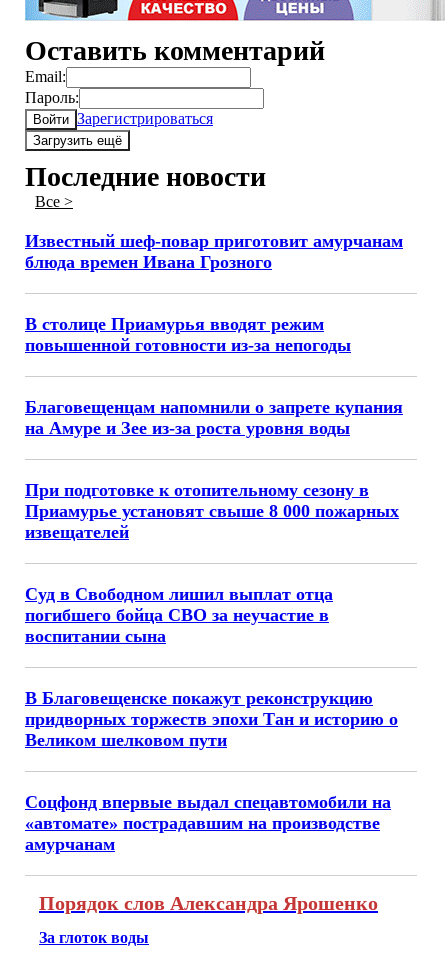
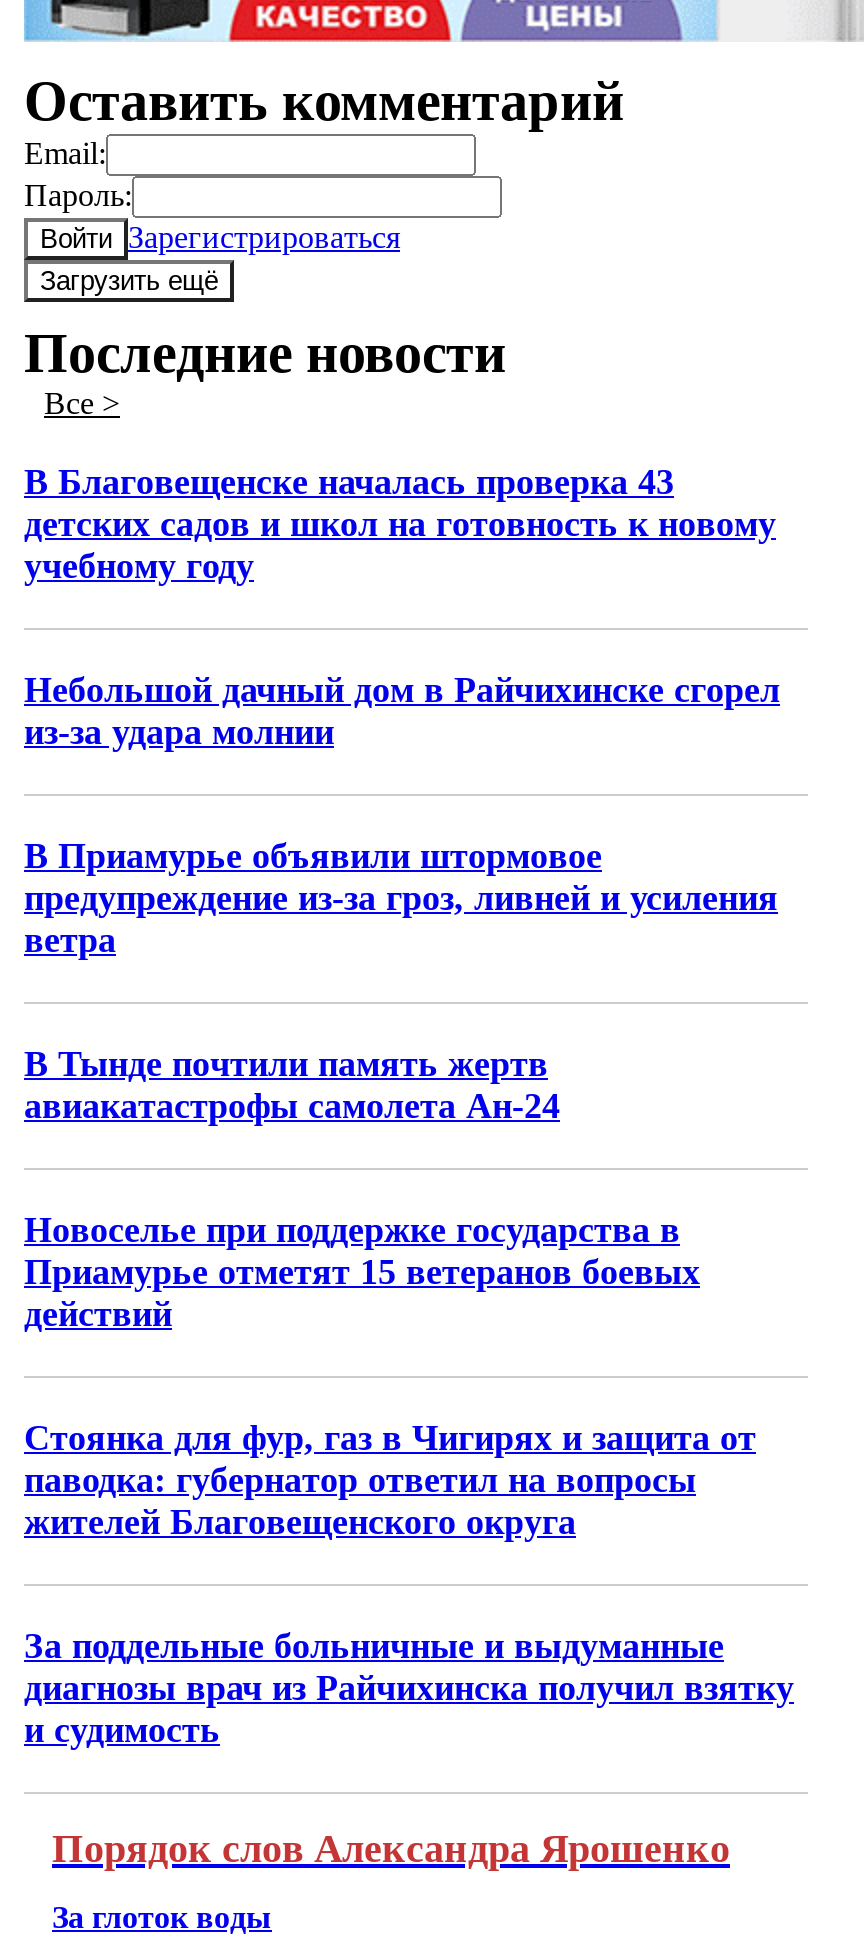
[25,231,403,272] Известный шеф-повар приготовит амурчанам | блюда времен Ивана Грозного -> [24,463,776,587] В Благовещенске началась проверка 43 | детских садов и школ на готовность к новому | учебному году
[25,314,351,355] В столице Приамурья вводят режим | повышенной готовности из-за непогоды -> [24,671,780,753] Небольшой дачный дом в Райчихинске сгорел | из-за удара молнии
[25,397,403,438] Благовещенцам напомнили о запрете купания | на Амуре и Зее из-за роста уровня воды -> [24,837,778,961] В Приамурье объявили штормовое | предупреждение из-за гроз, ливней и усиления | ветра
[25,480,399,542] При подготовке к отопительному сезону в | Приамурье установят свыше 8 000 пожарных | извещателей -> [24,1045,560,1127] В Тынде почтили память жертв | авиакатастрофы самолета Ан-24
[25,584,333,646] Суд в Свободном лишил выплат отца | погибшего бойца СВО за неучастие в | воспитании сына -> [24,1211,700,1335] Новоселье при поддержке государства в | Приамурье отметят 15 ветеранов боевых | действий
[25,688,398,750] В Благовещенске покажут реконструкцию | придворных торжеств эпохи Тан и историю о | Великом шелковом пути -> [24,1419,756,1543] Стоянка для фур, газ в Чигирях и защита от | паводка: губернатор ответил на вопросы | жителей Благовещенского округа
[25,792,391,854] Соцфонд впервые выдал спецавтомобили на | «автомате» пострадавшим на производстве | амурчанам -> [24,1627,794,1751] За поддельные больничные и выдуманные | диагнозы врач из Райчихинска получил взятку | и судимость

